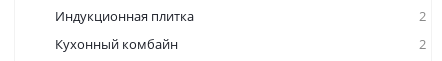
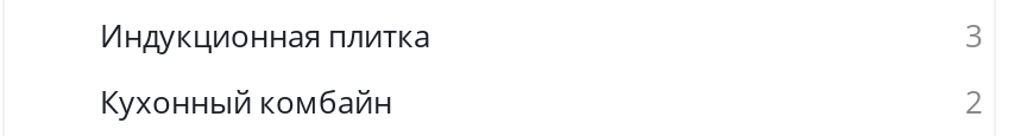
[419,7,426,25] 2 -> [965,15,982,58] 3

